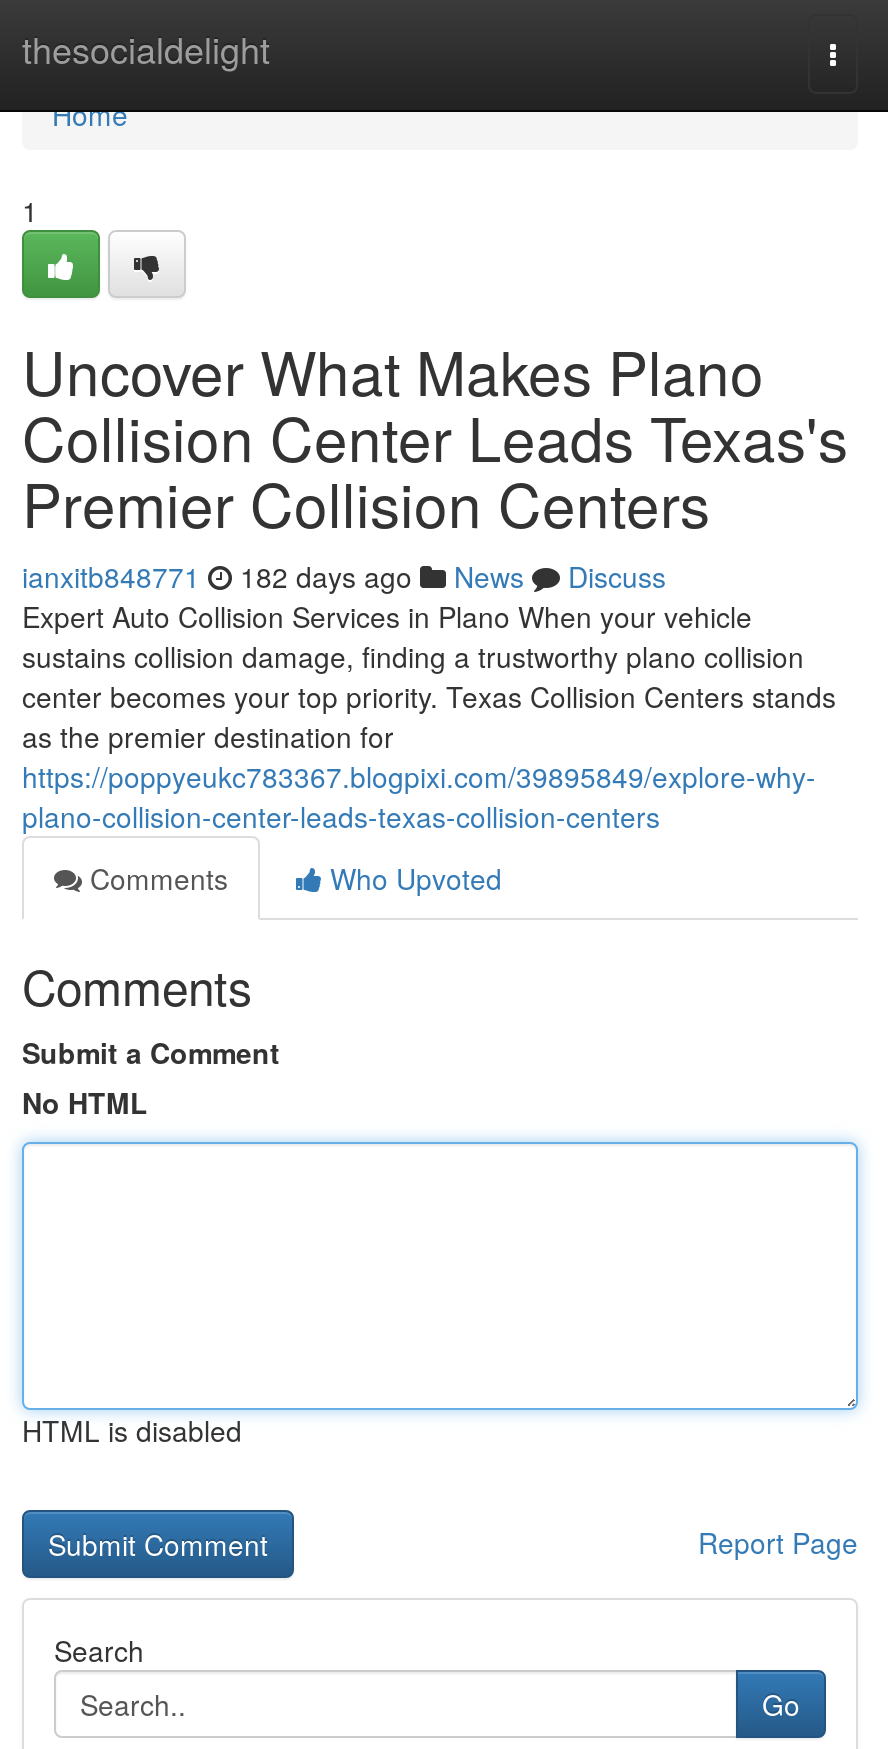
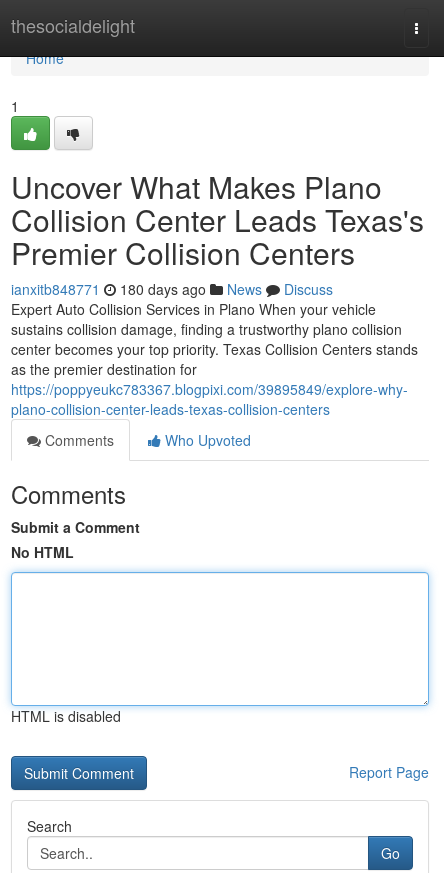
[22,556,666,596] ianxitb848771 182 days ago News Discuss -> [11,279,333,299] ianxitb848771 180 days ago News Discuss

